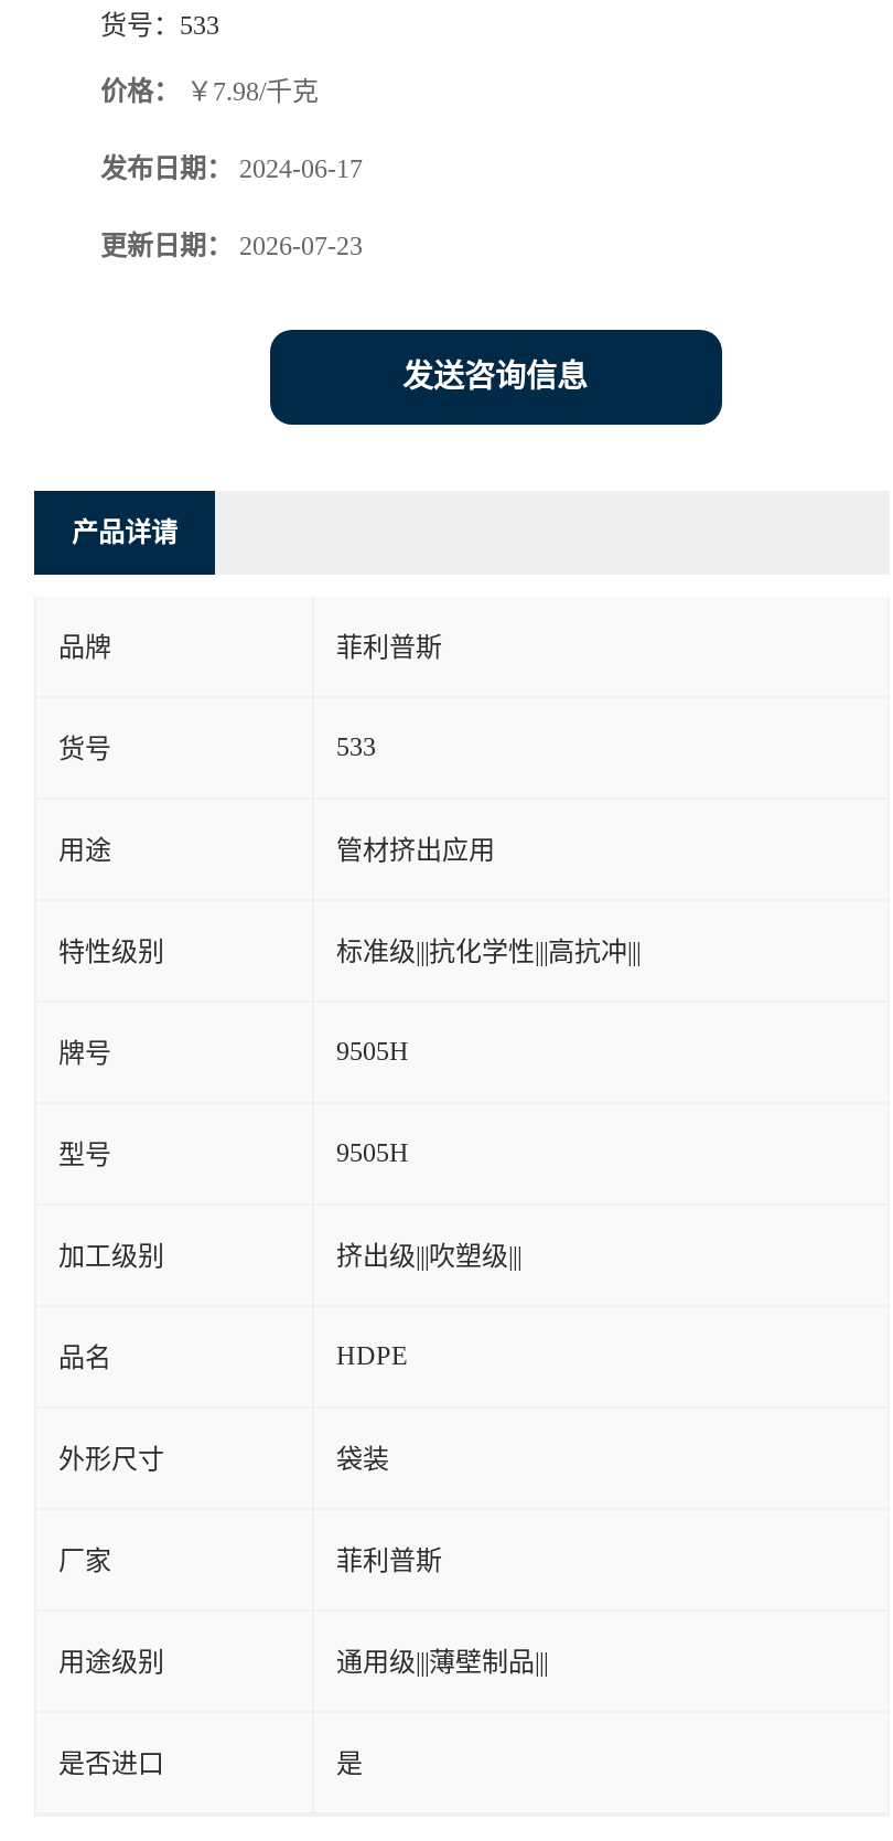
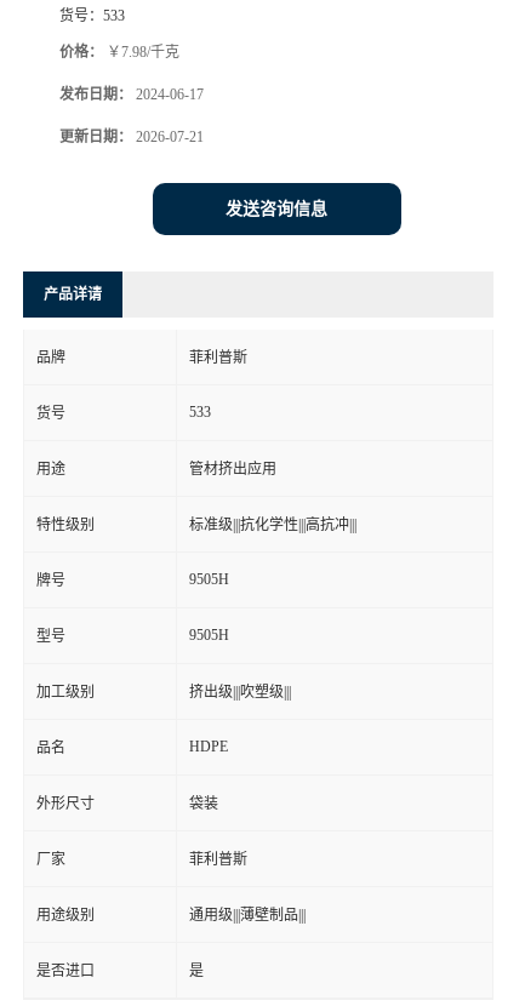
[100,230,363,261] 更新日期：2026-07-23 -> [59,128,204,145] 更新日期：2026-07-21

